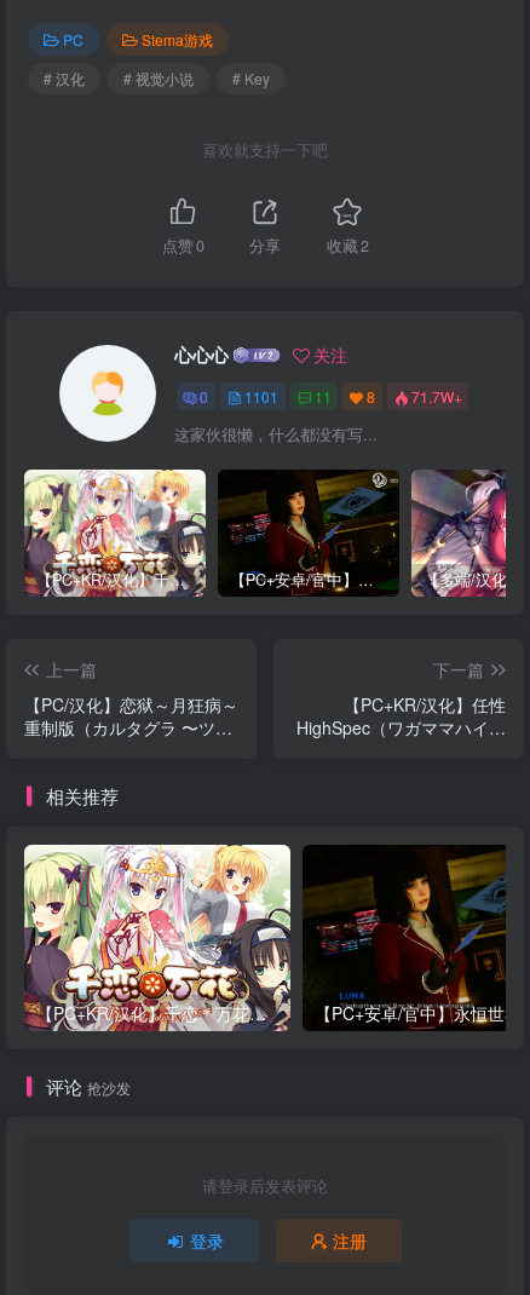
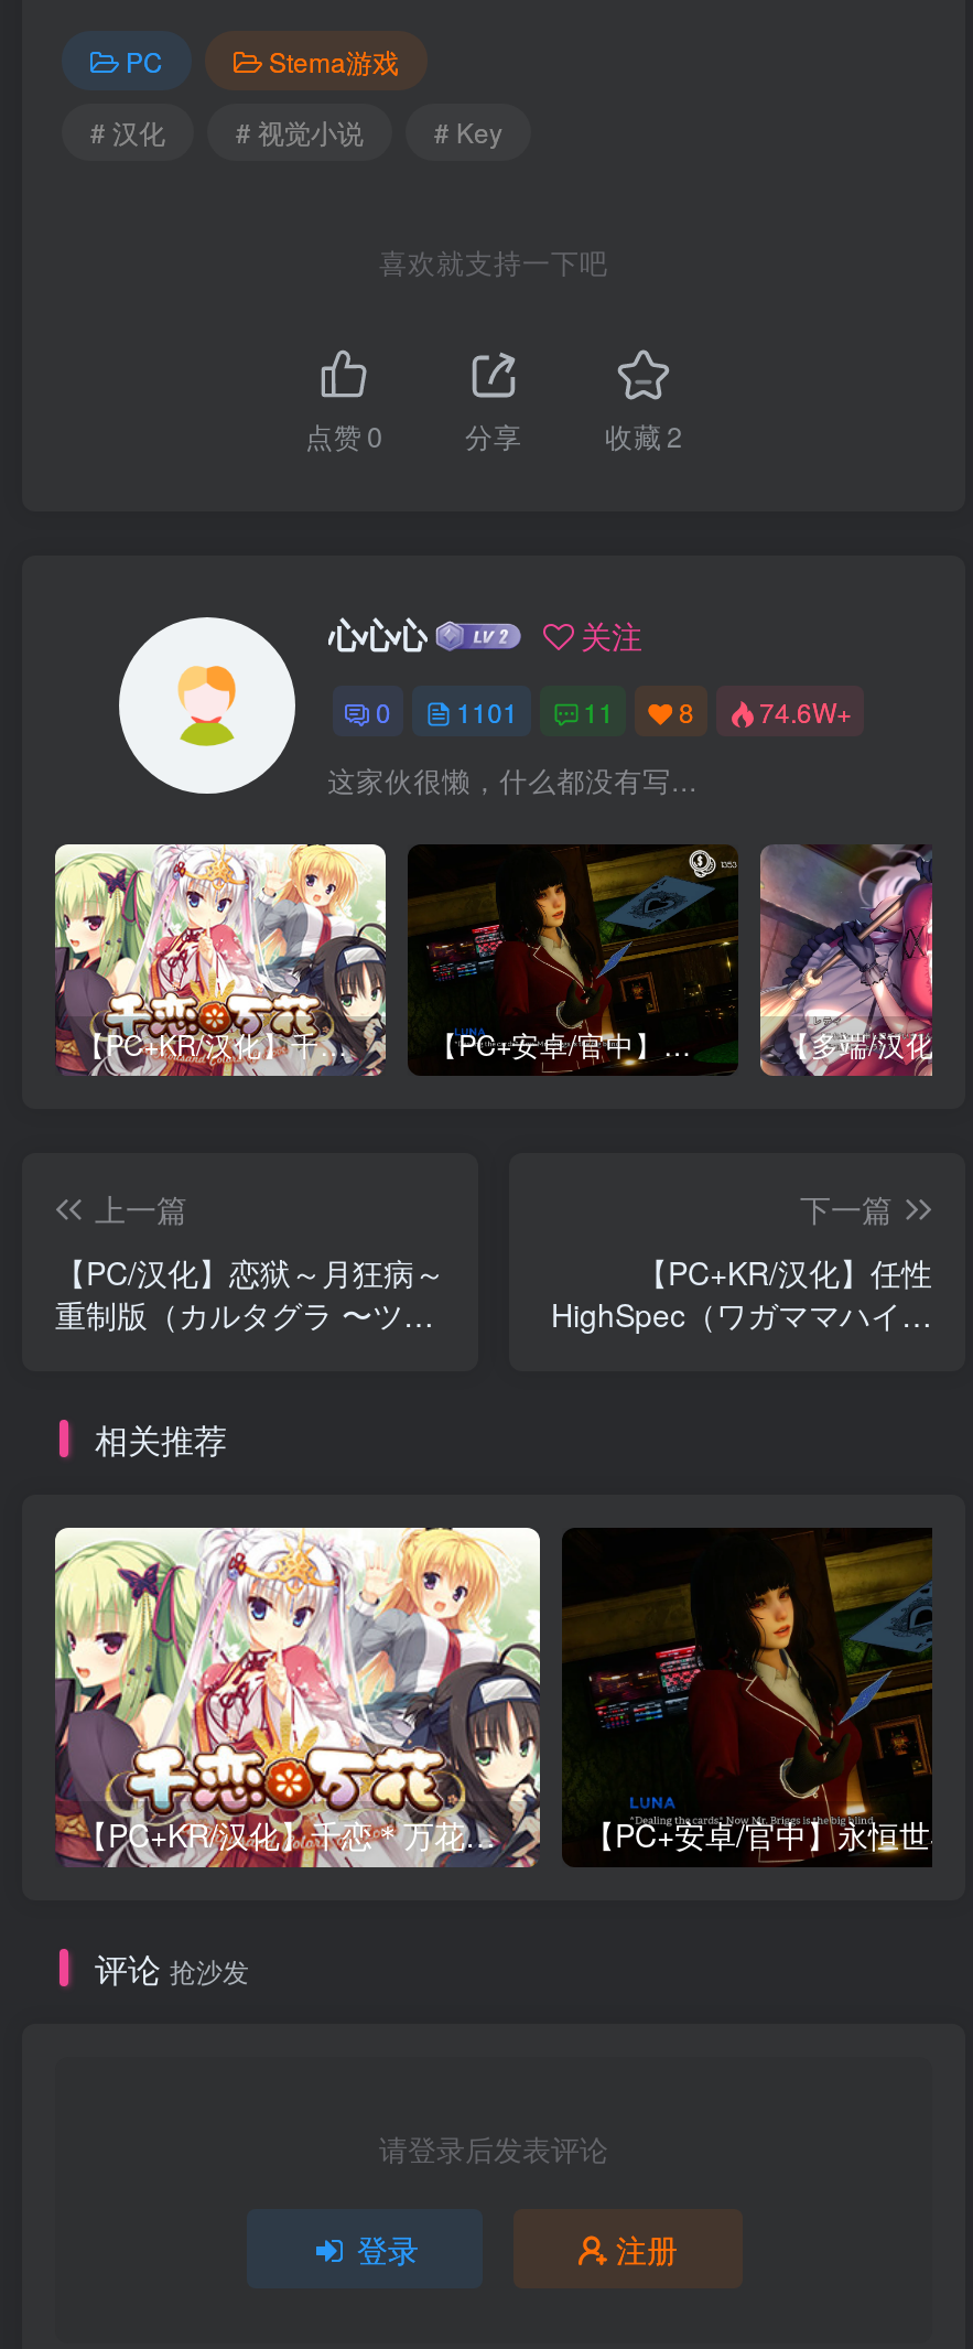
[200,386,462,407] 0 1101 11 8 71.7W+ -> [376,692,852,730] 0 1101 11 8 74.6W+

